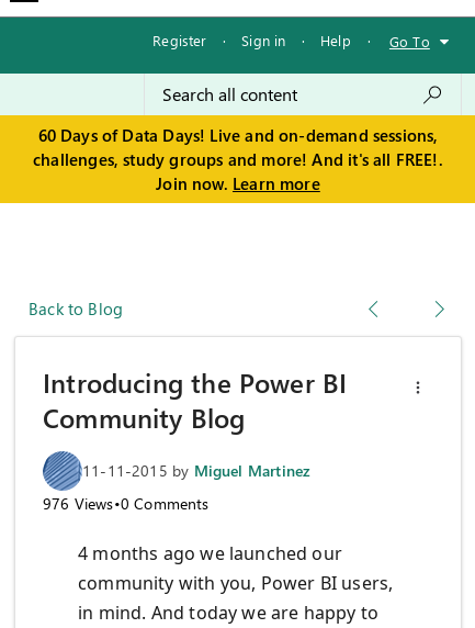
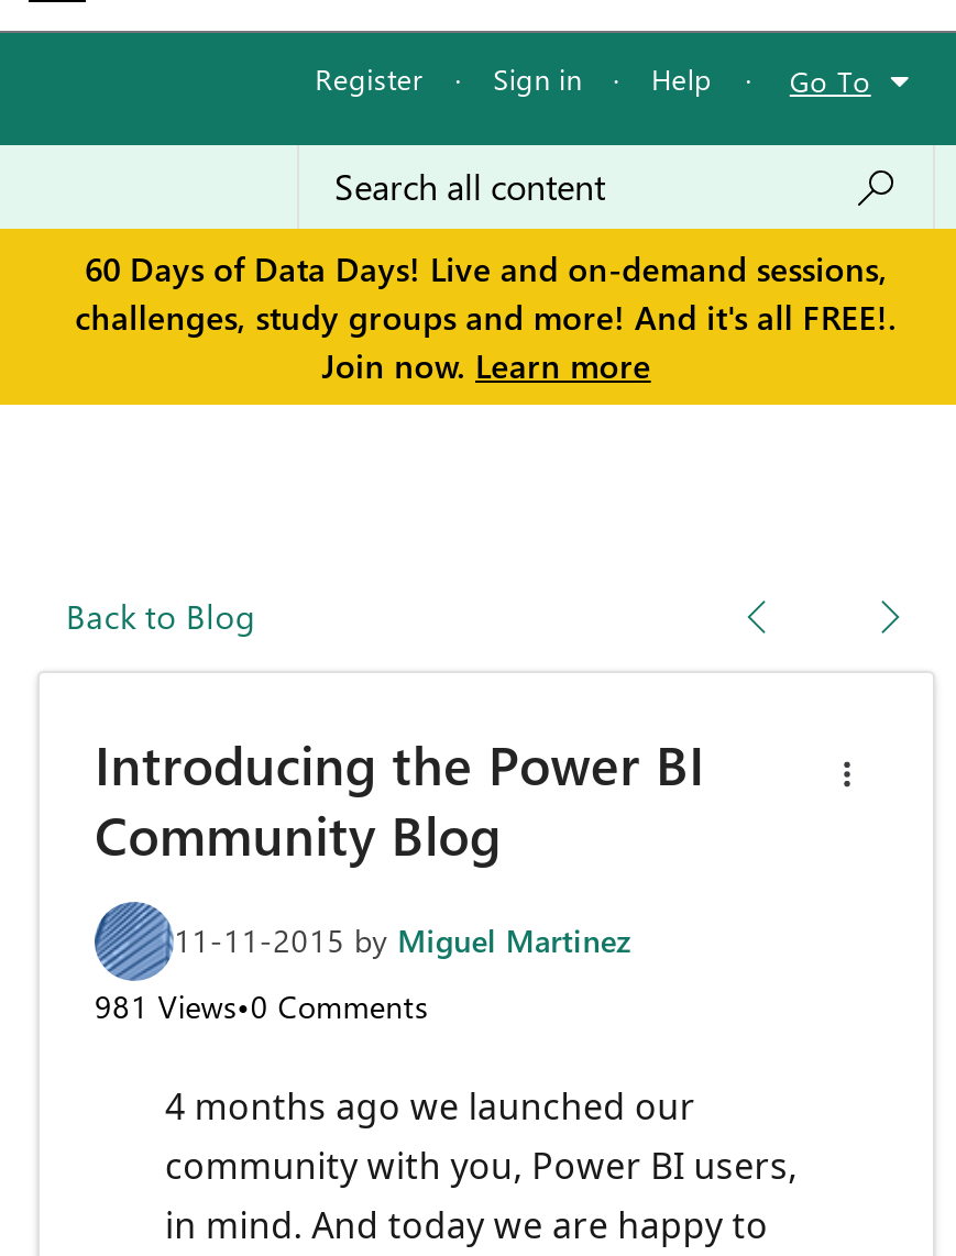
[43,493,209,514] 976 Views•0 Comments -> [95,986,428,1028] 981 Views•0 Comments

